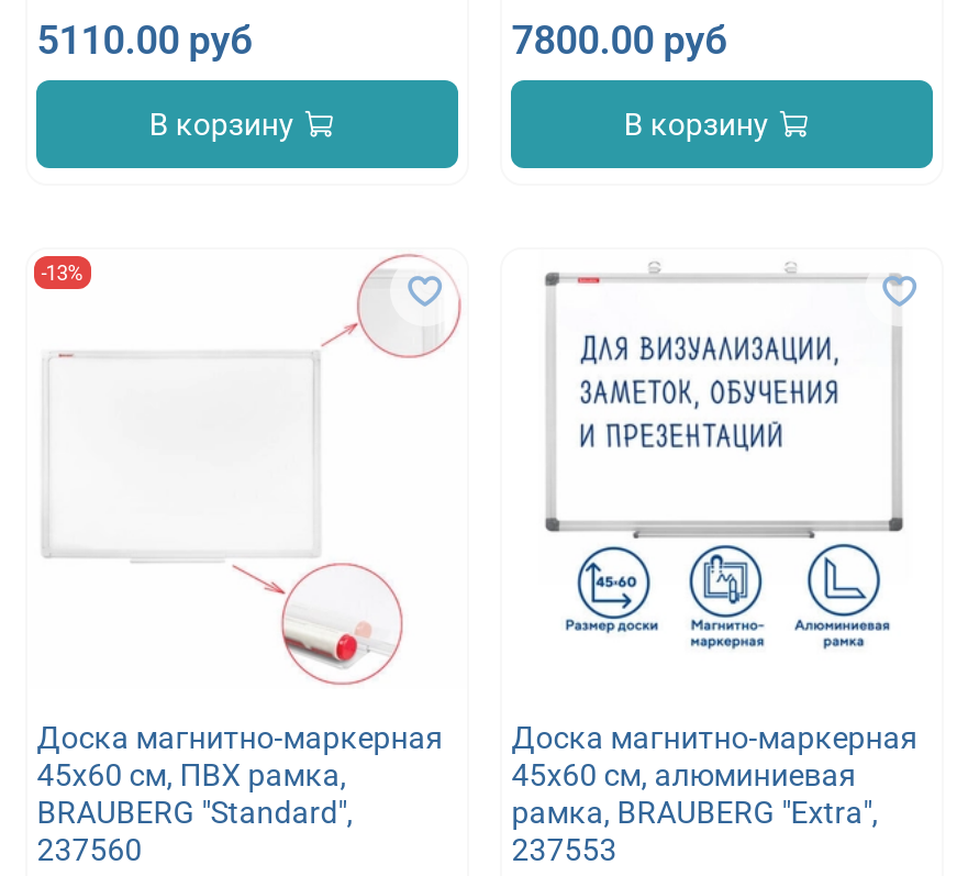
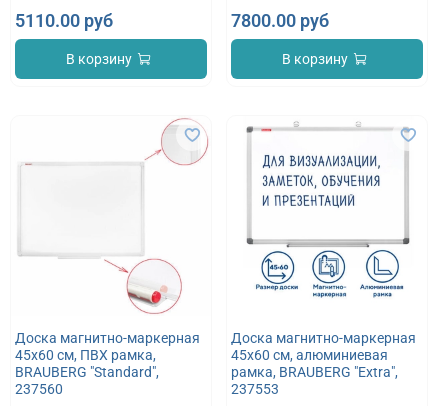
[41,260,83,284] -13% -> none

